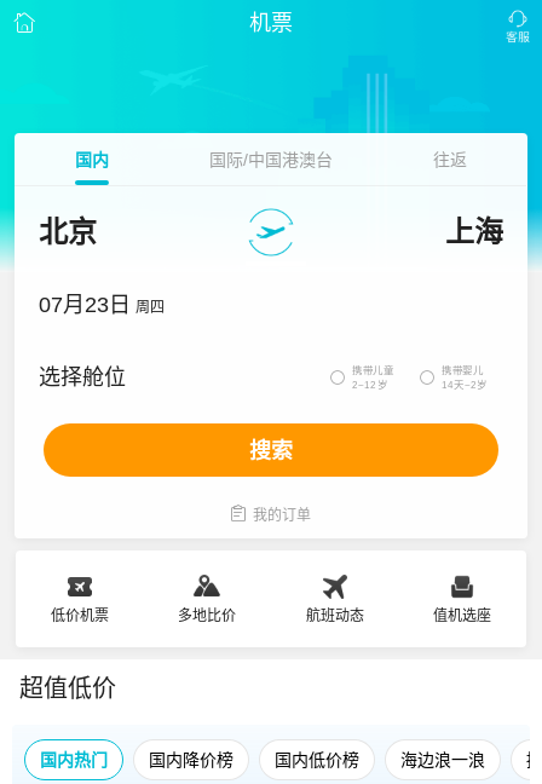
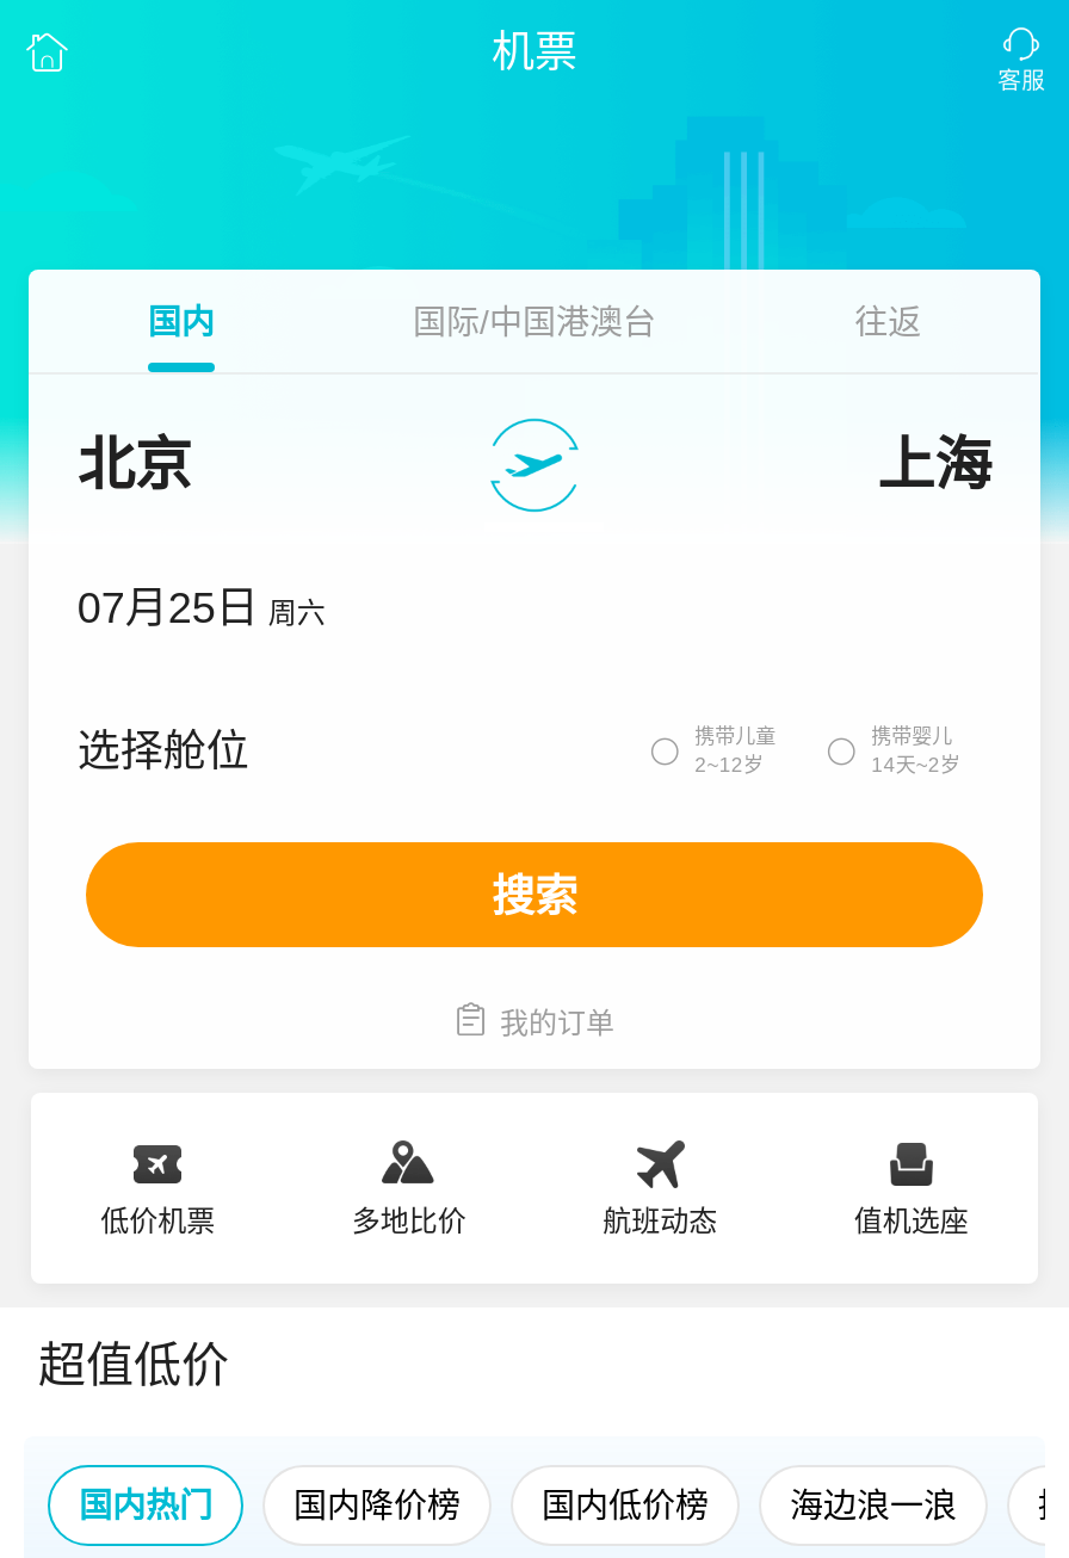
[39,293,165,317] 07月23日 周四 -> [77,585,325,632] 07月25日 周六

